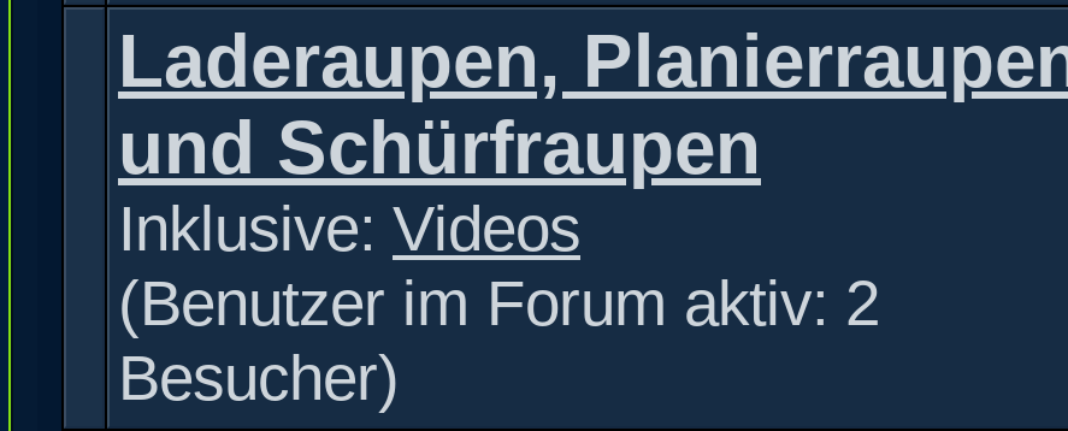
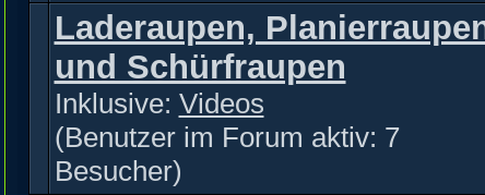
[118,267,879,340] (Benutzer im Forum aktiv: 2 -> [54,121,399,154] (Benutzer im Forum aktiv: 7

